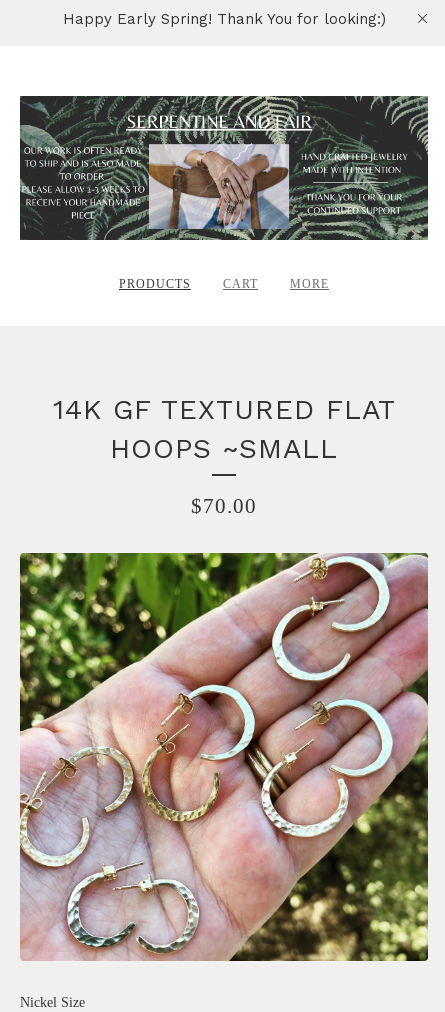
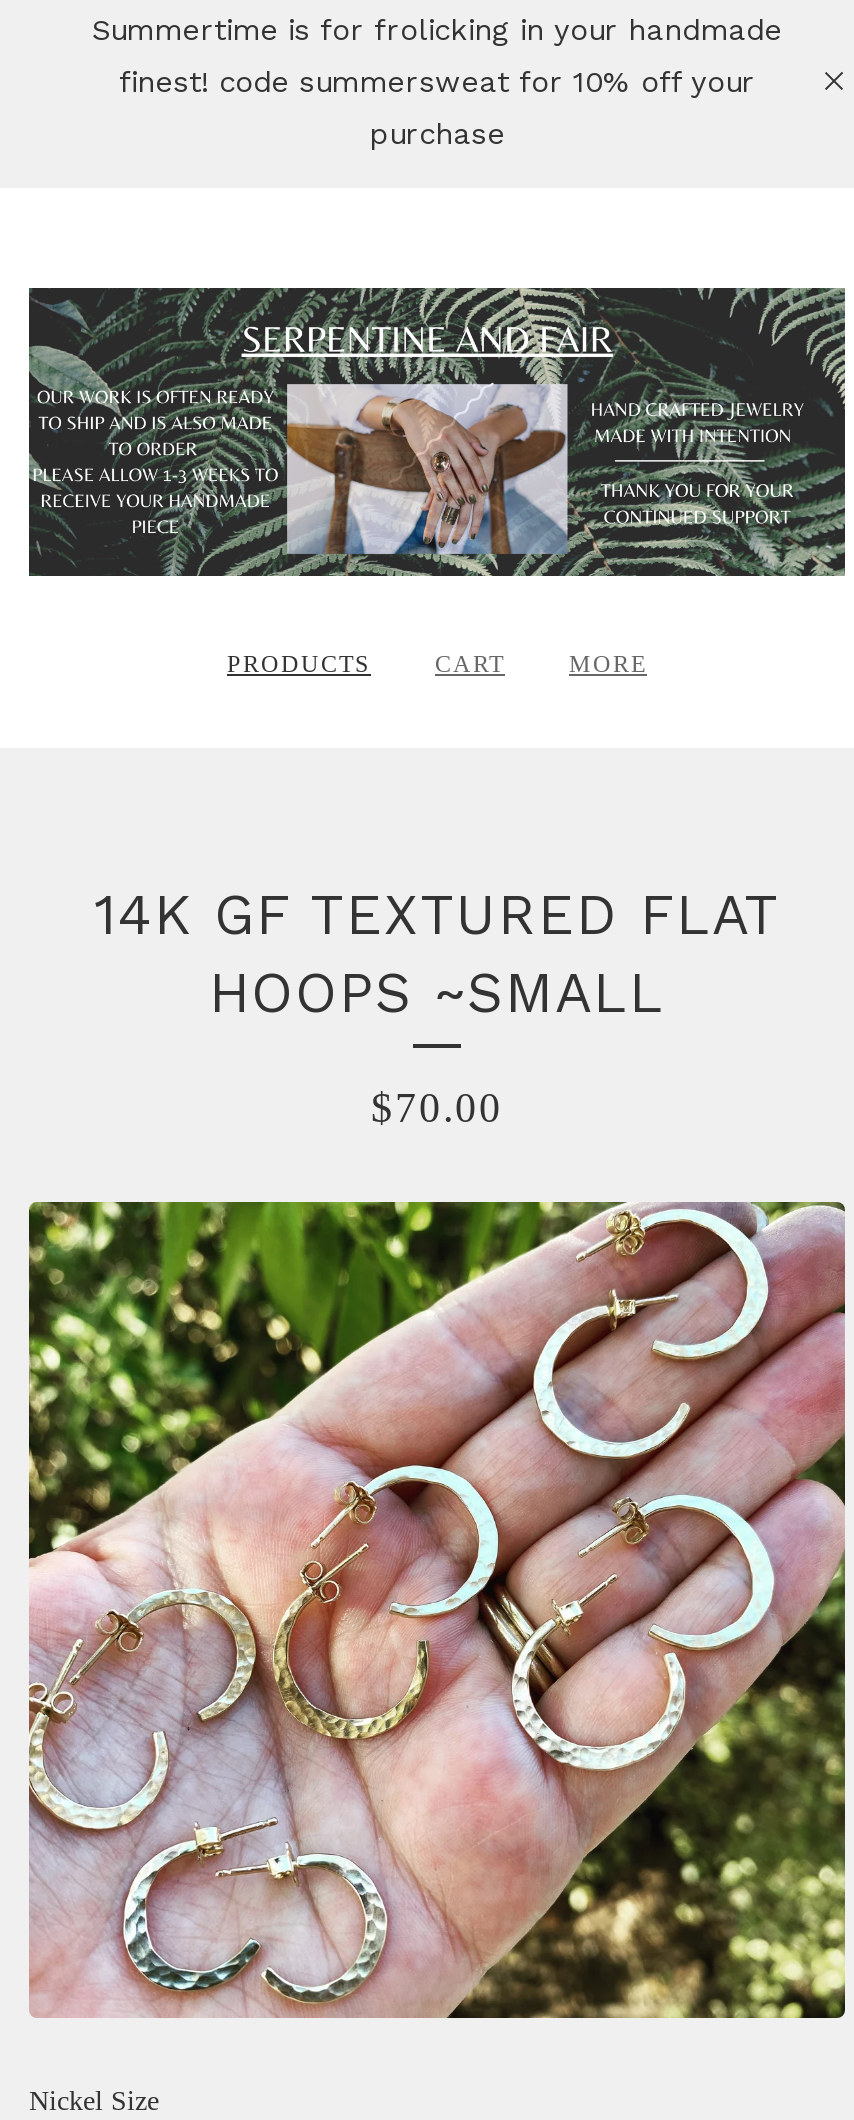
[62,10,385,28] Happy Early Spring! Thank You for looking:) -> [92,12,782,152] Summertime is for frolicking in your handmade | finest! code summersweat for 10% off your | purchase

